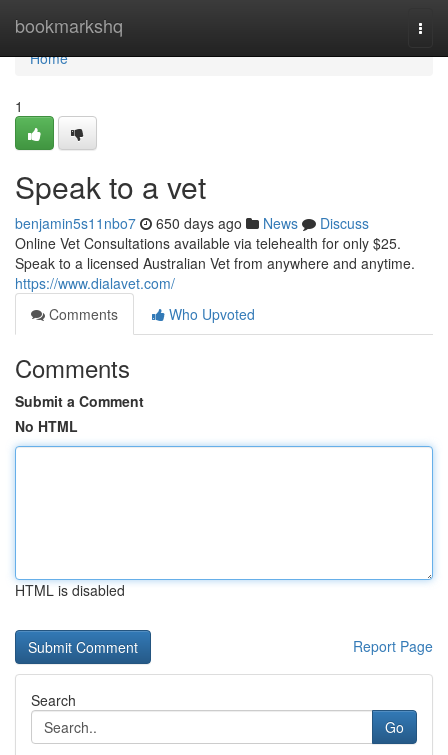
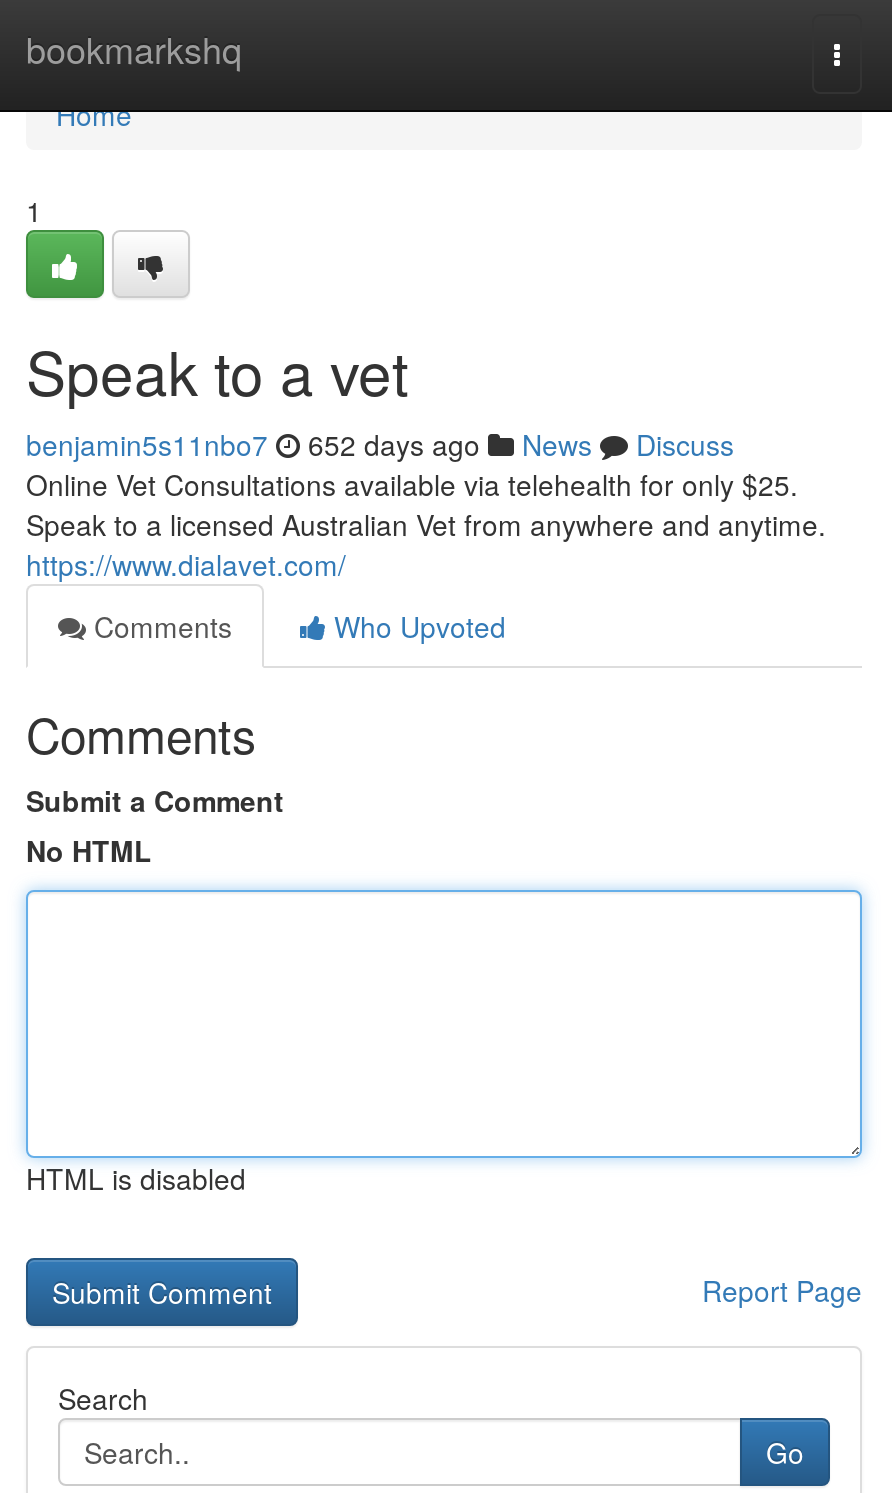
[15,213,369,233] benjamin5s11nbo7 650 days ago News Discuss -> [26,424,734,464] benjamin5s11nbo7 652 days ago News Discuss

